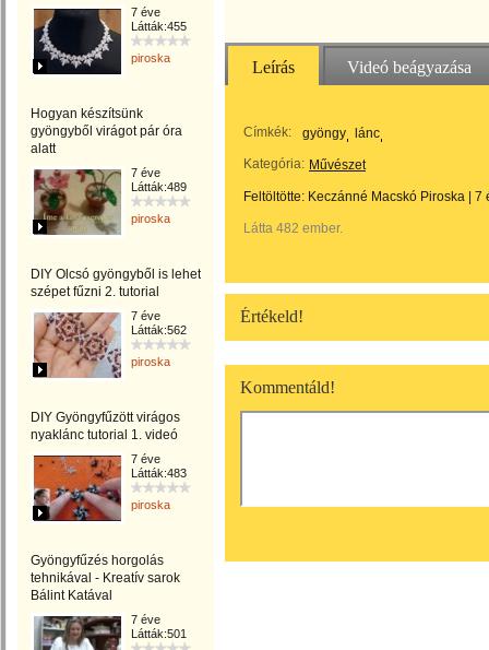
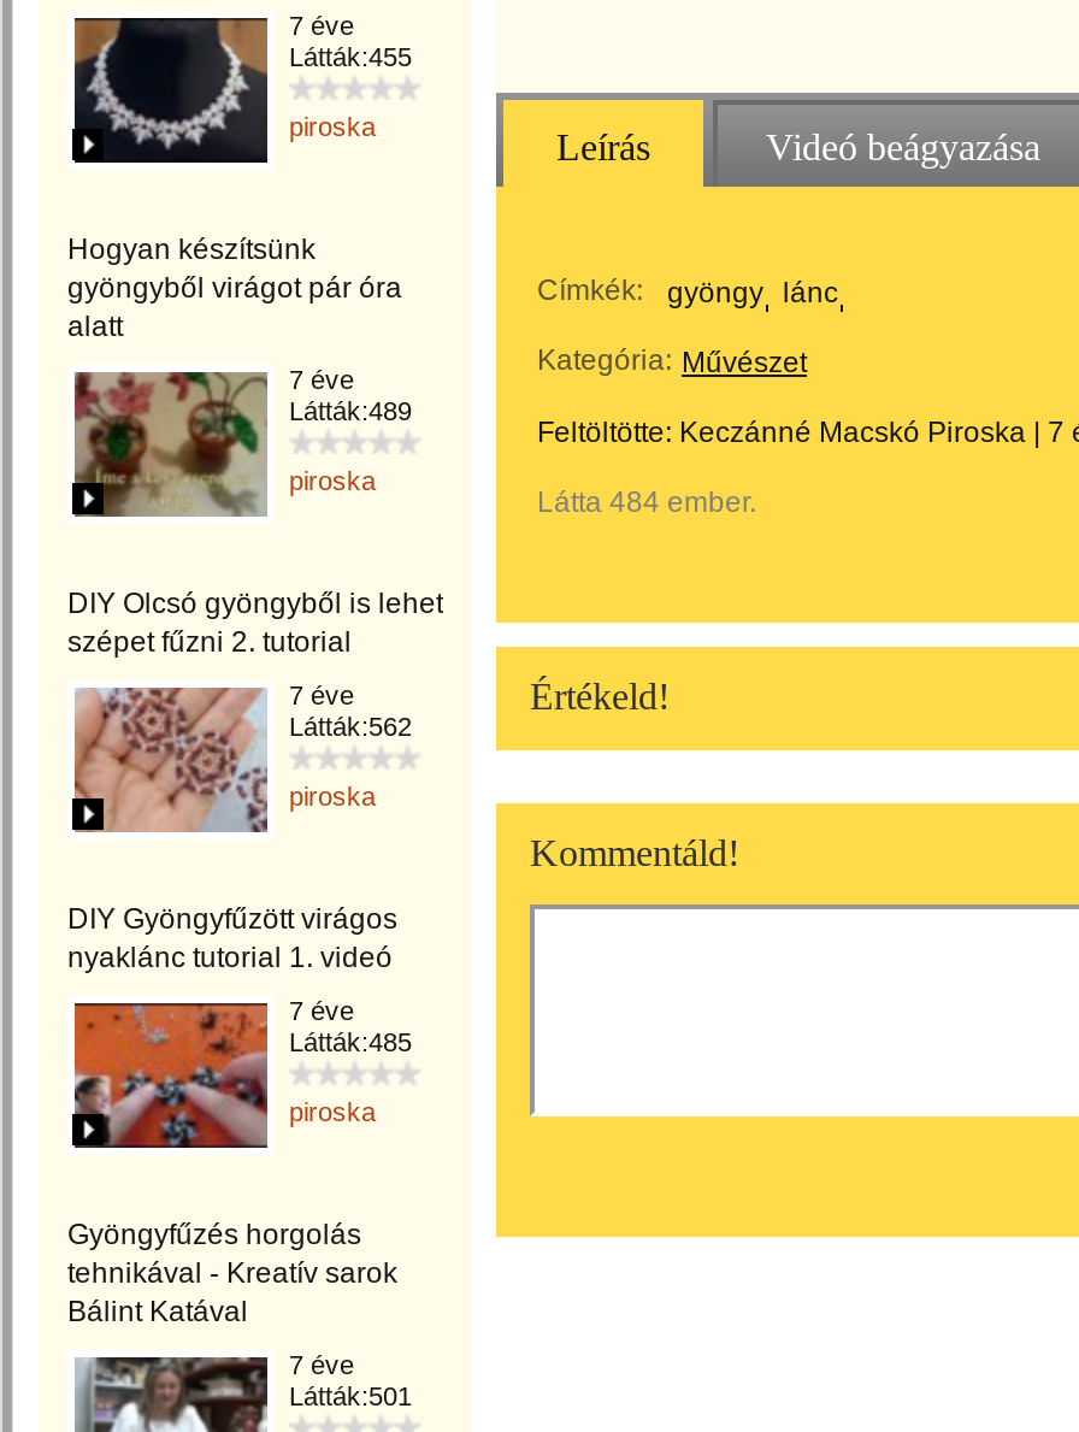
[243,221,343,236] Látta 482 ember. -> [537,485,756,519] Látta 484 ember.
[131,466,187,480] Látták:483 -> [289,1027,412,1056] Látták:485

